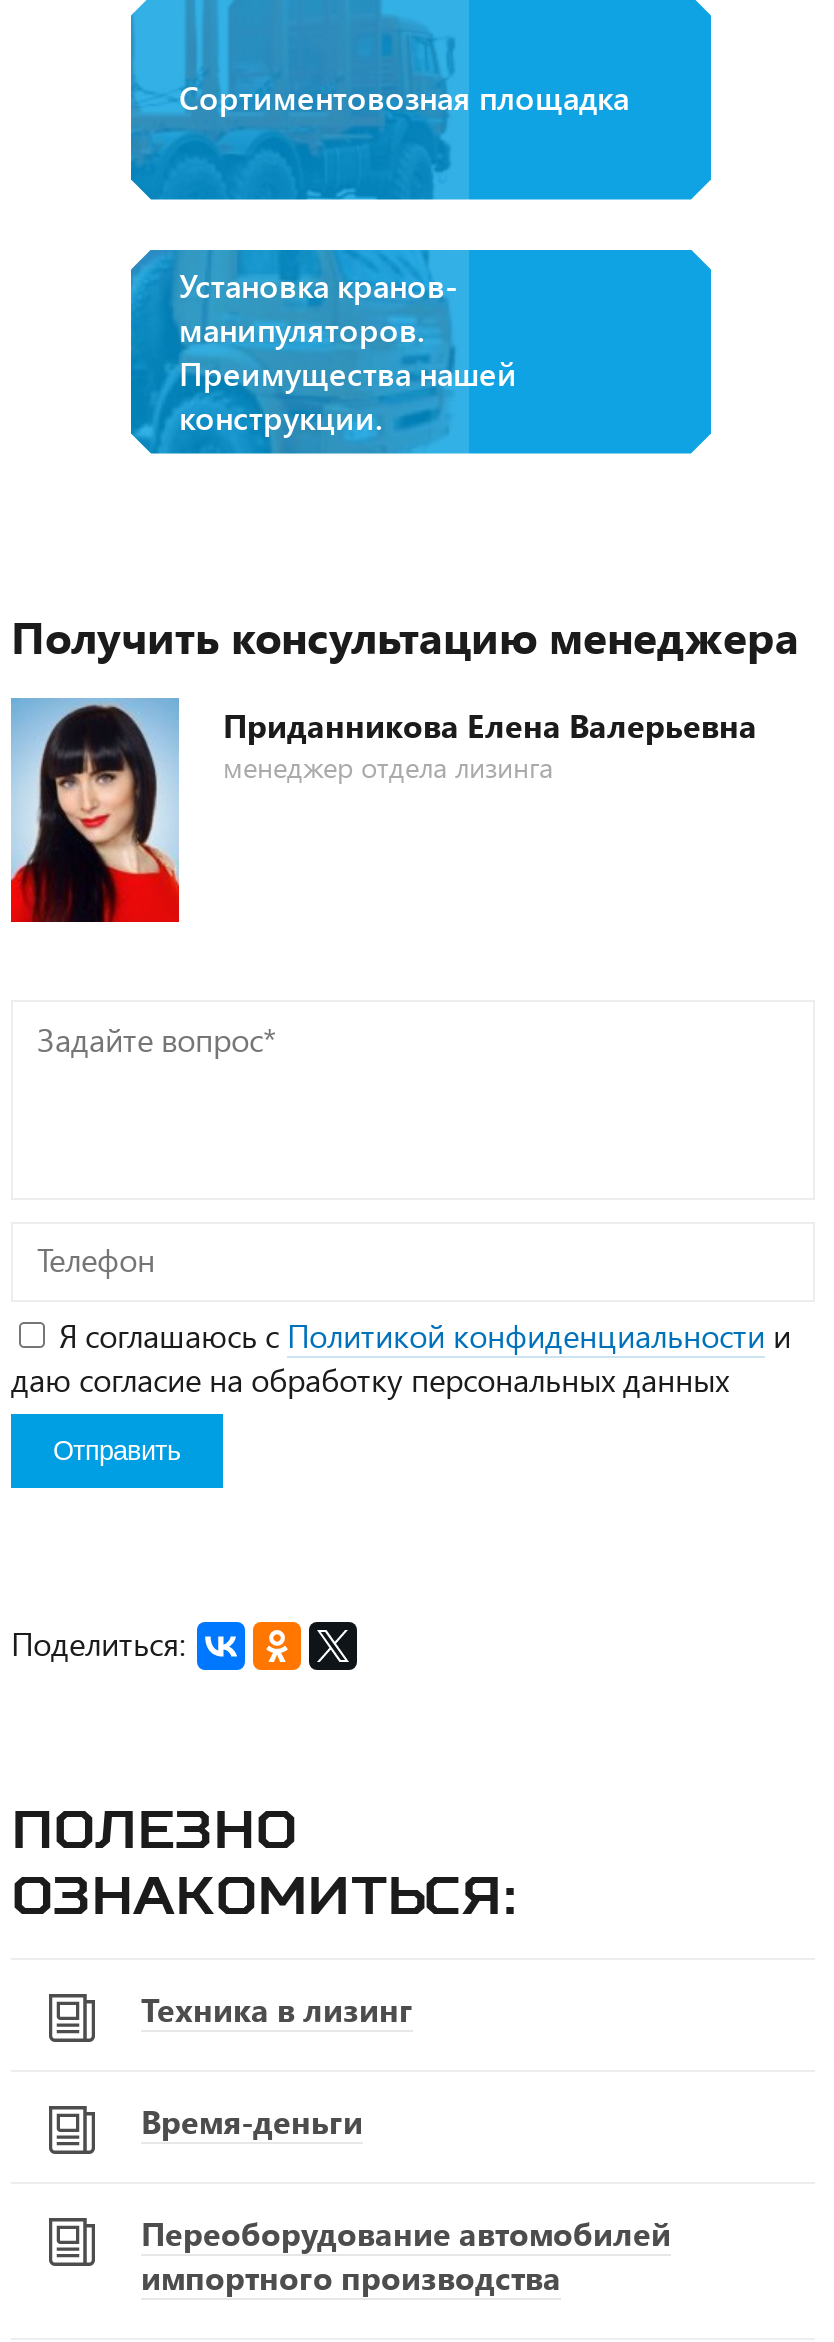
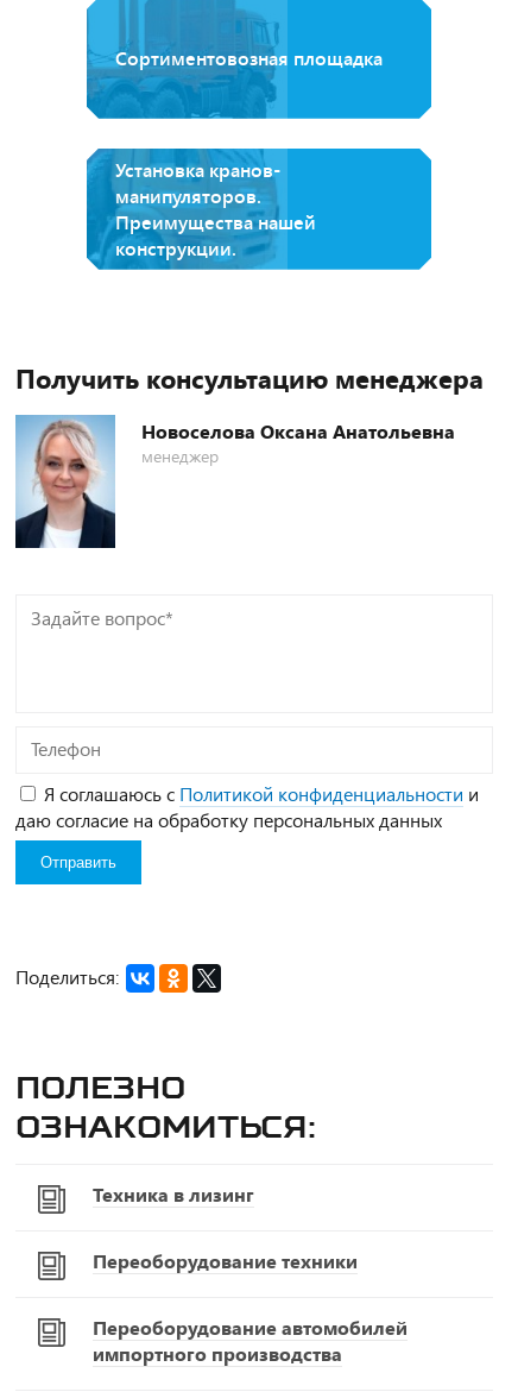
[9,704,757,924] [image] | Приданникова Елена Валерьевна | менеджер отдела лизинга -> [14,418,455,549] [image] | Новоселова Оксана Анатольевна | менеджер
[141,2099,363,2141] Время-деньги -> [93,1248,358,1273] Переоборудование техники

